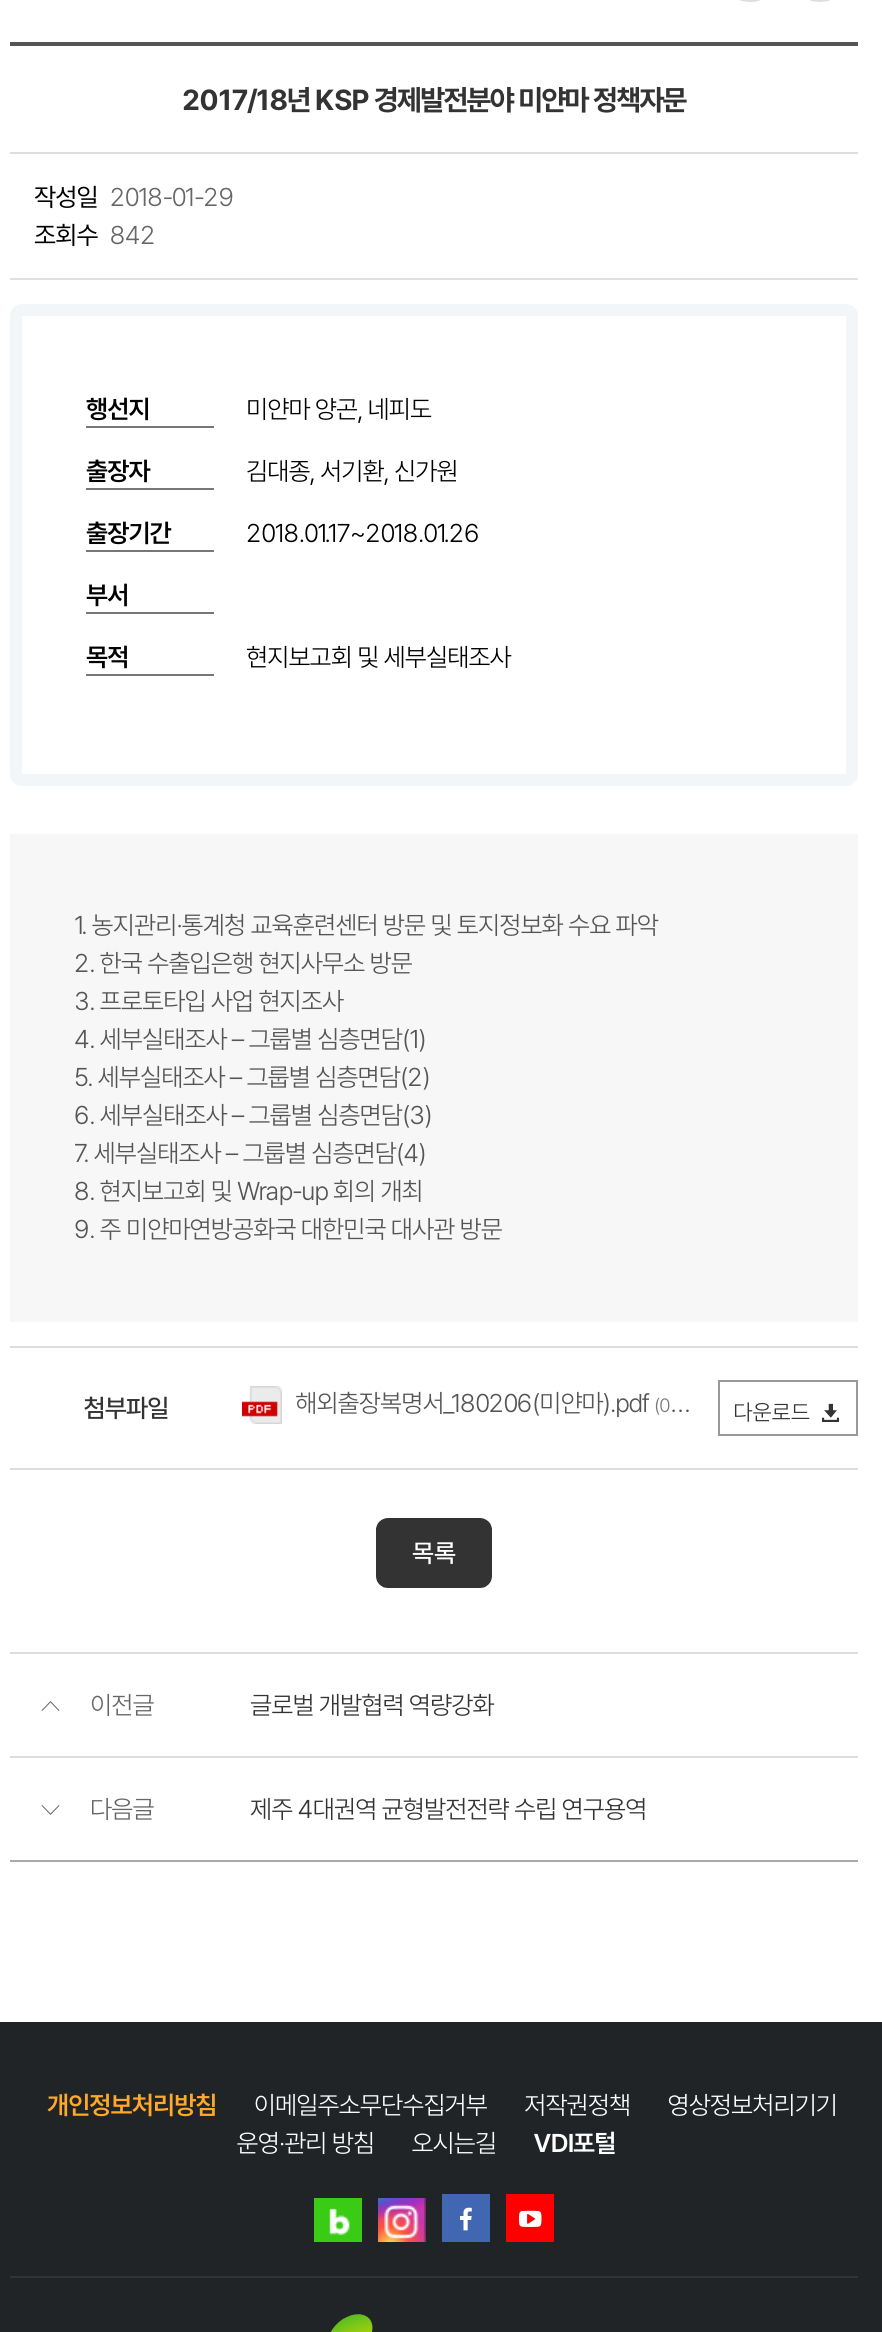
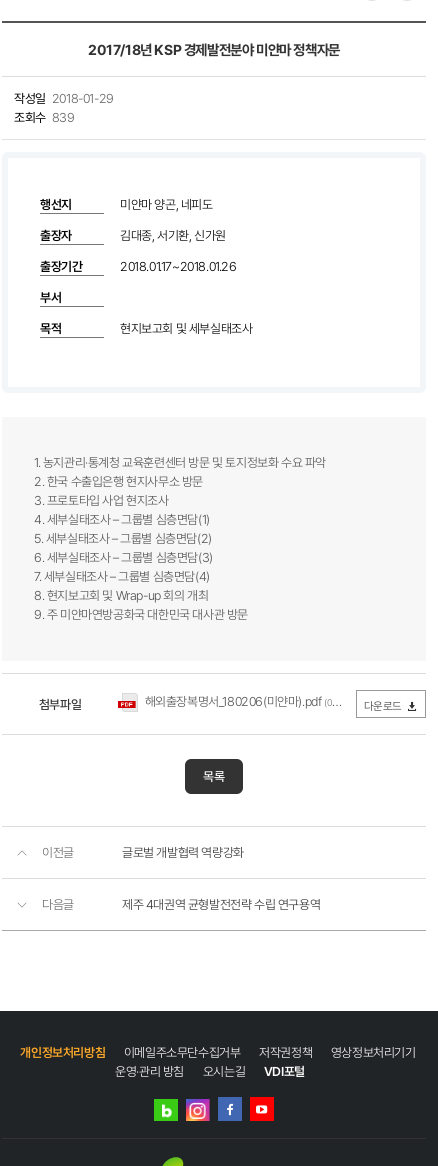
[34,220,155,250] 조회수 842 -> [14,110,75,125] 조회수 839

